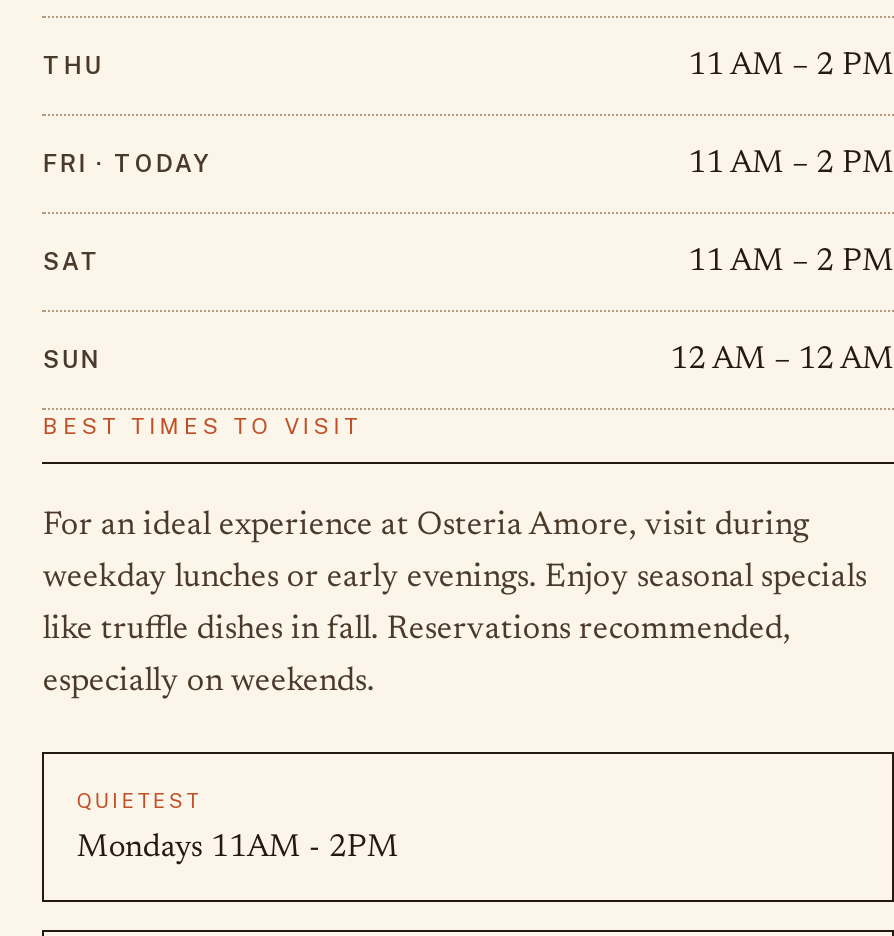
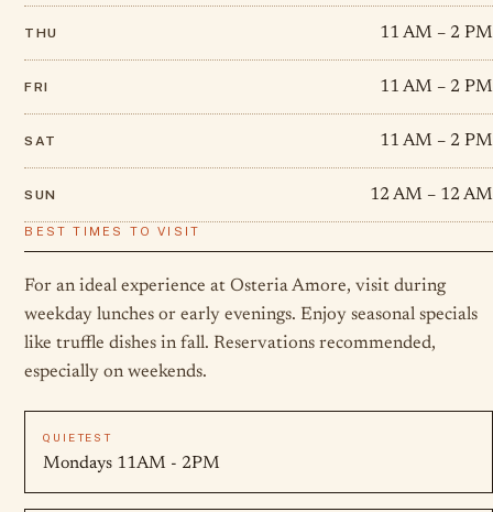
[43,150,210,178] FRI · TODAY -> [25,79,49,95] FRI

